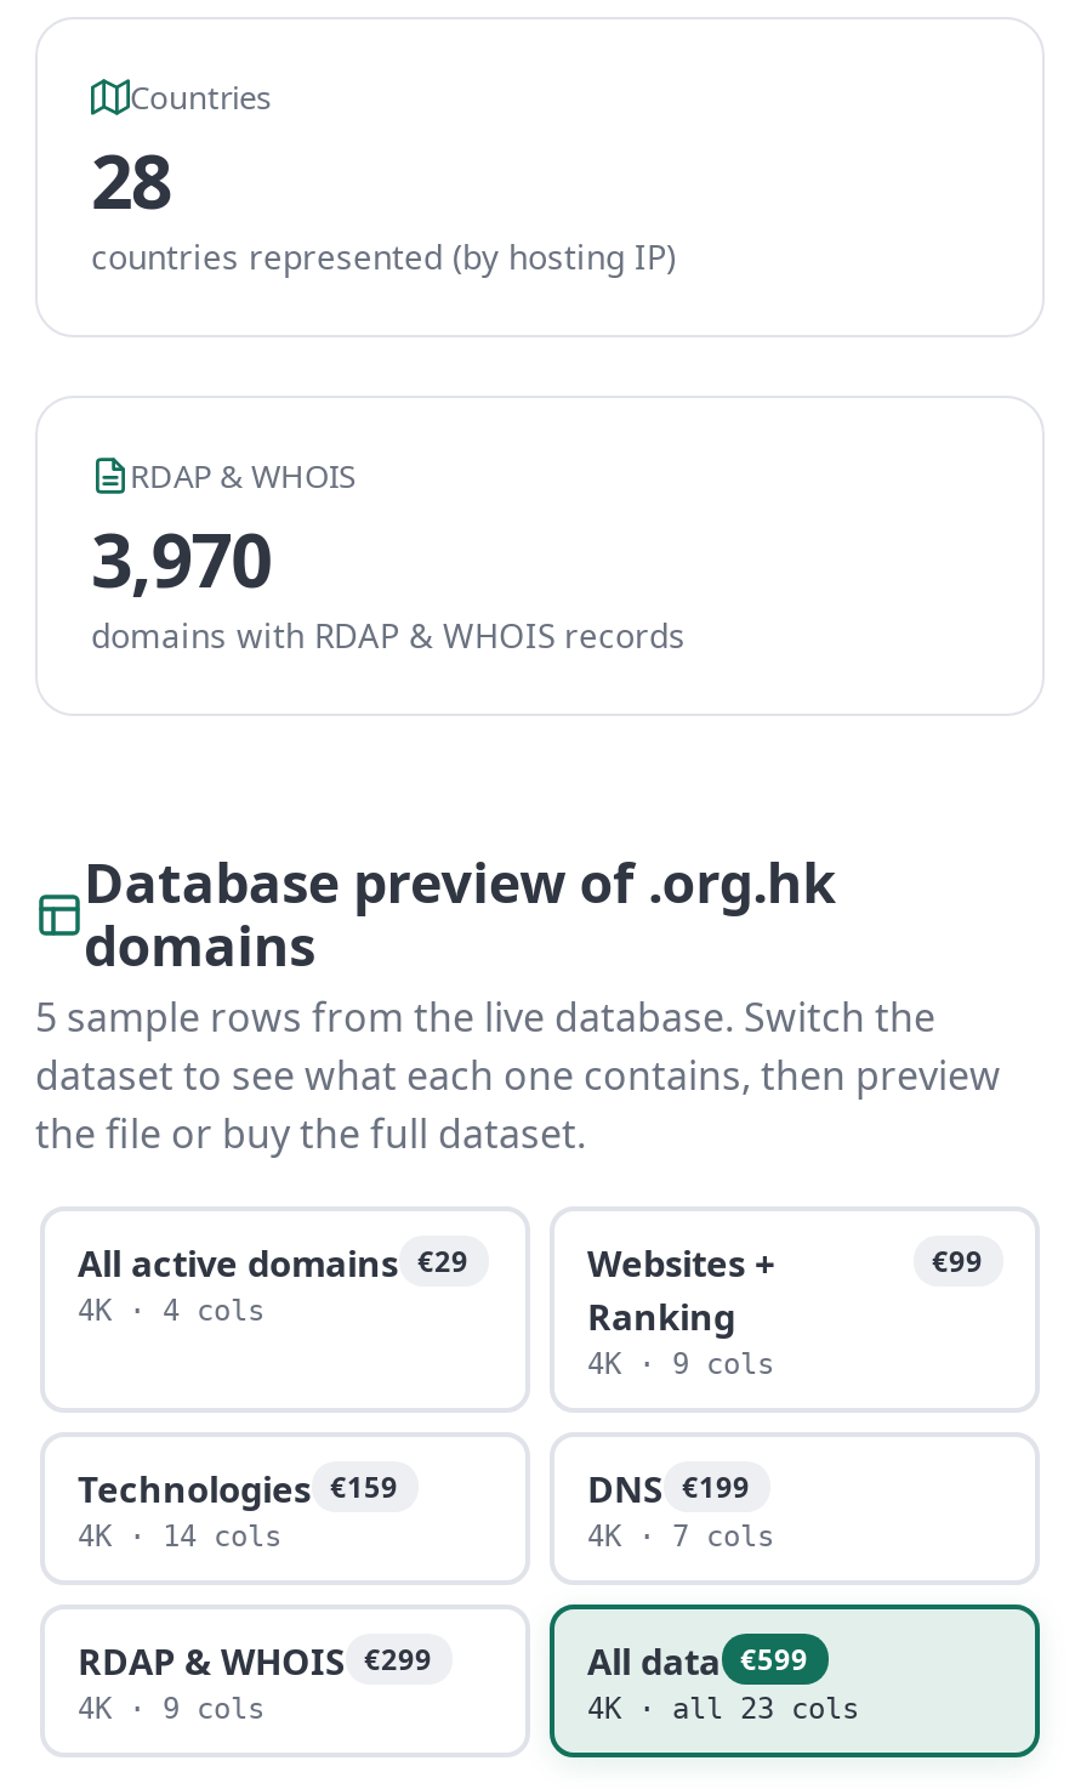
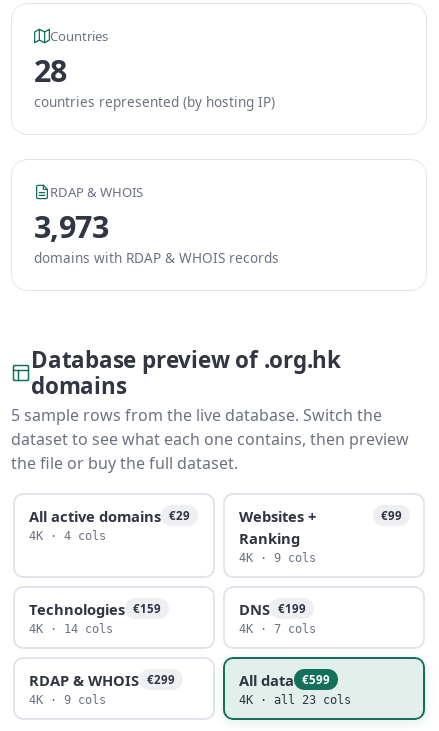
[91,510,271,609] 3,970 -> [34,206,108,247] 3,973

